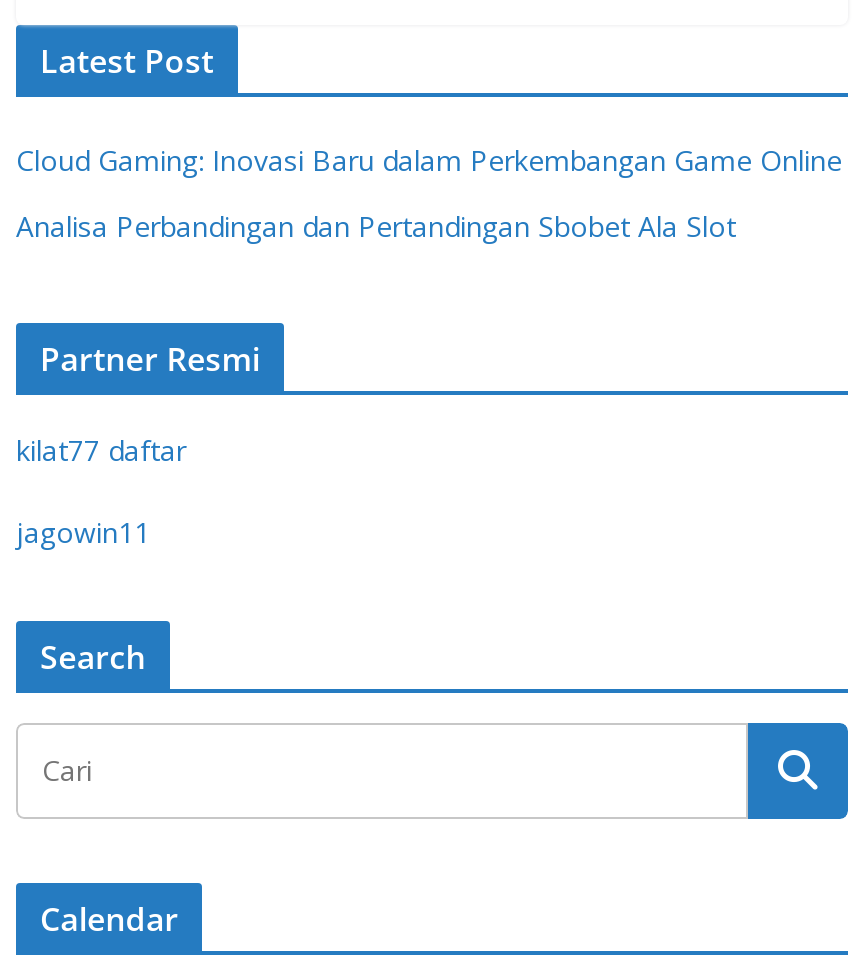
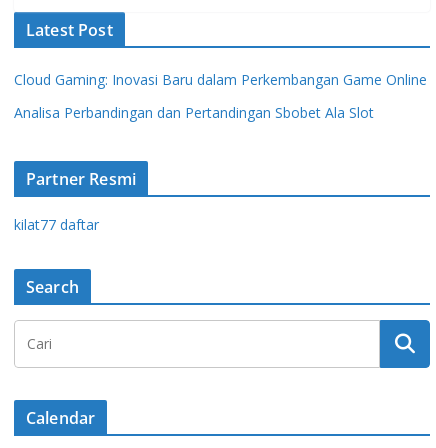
[16,513,150,551] jagowin11 -> none

